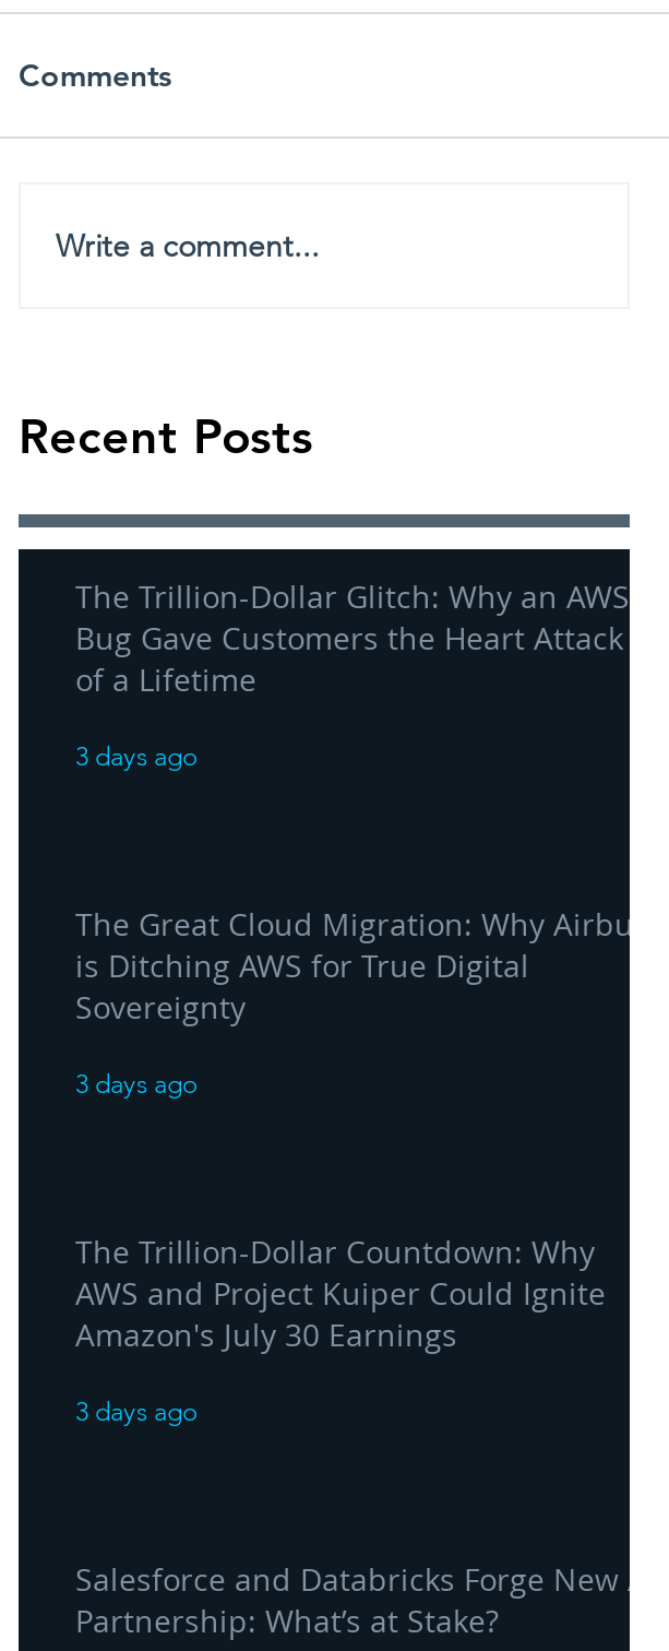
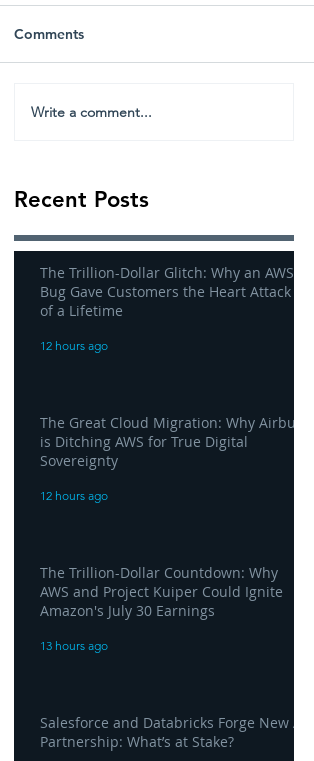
[75,738,198,771] 3 days ago -> [40,337,108,352] 12 hours ago
[75,1066,198,1098] 3 days ago -> [40,487,108,502] 12 hours ago
[75,1393,198,1426] 3 days ago -> [40,637,108,652] 13 hours ago

